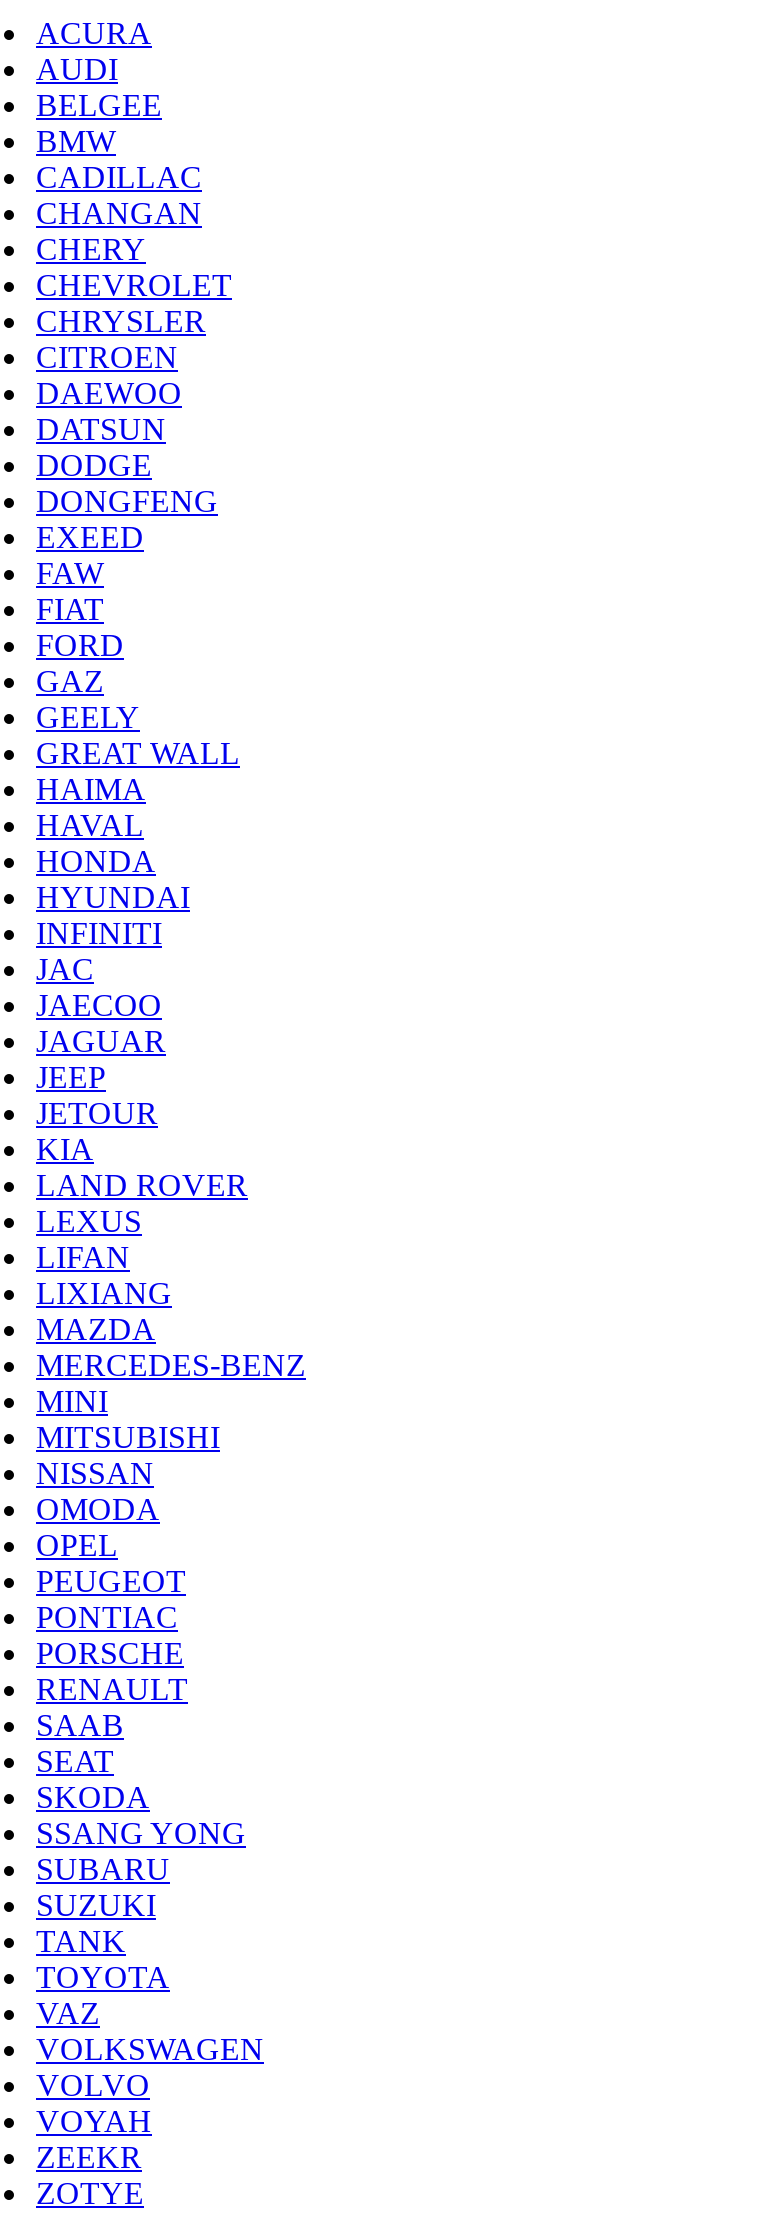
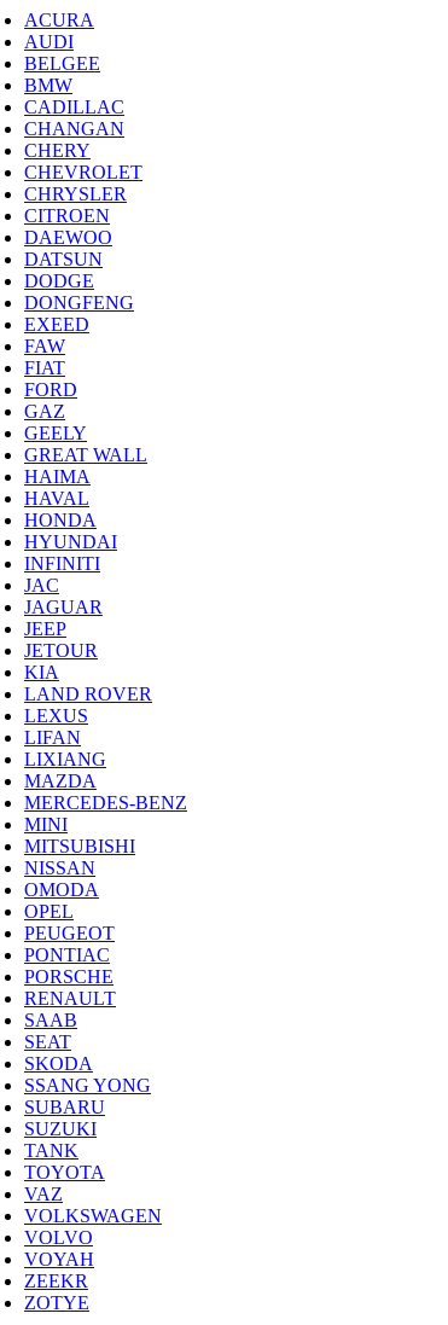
[36,989,162,1023] JAECOO -> none

